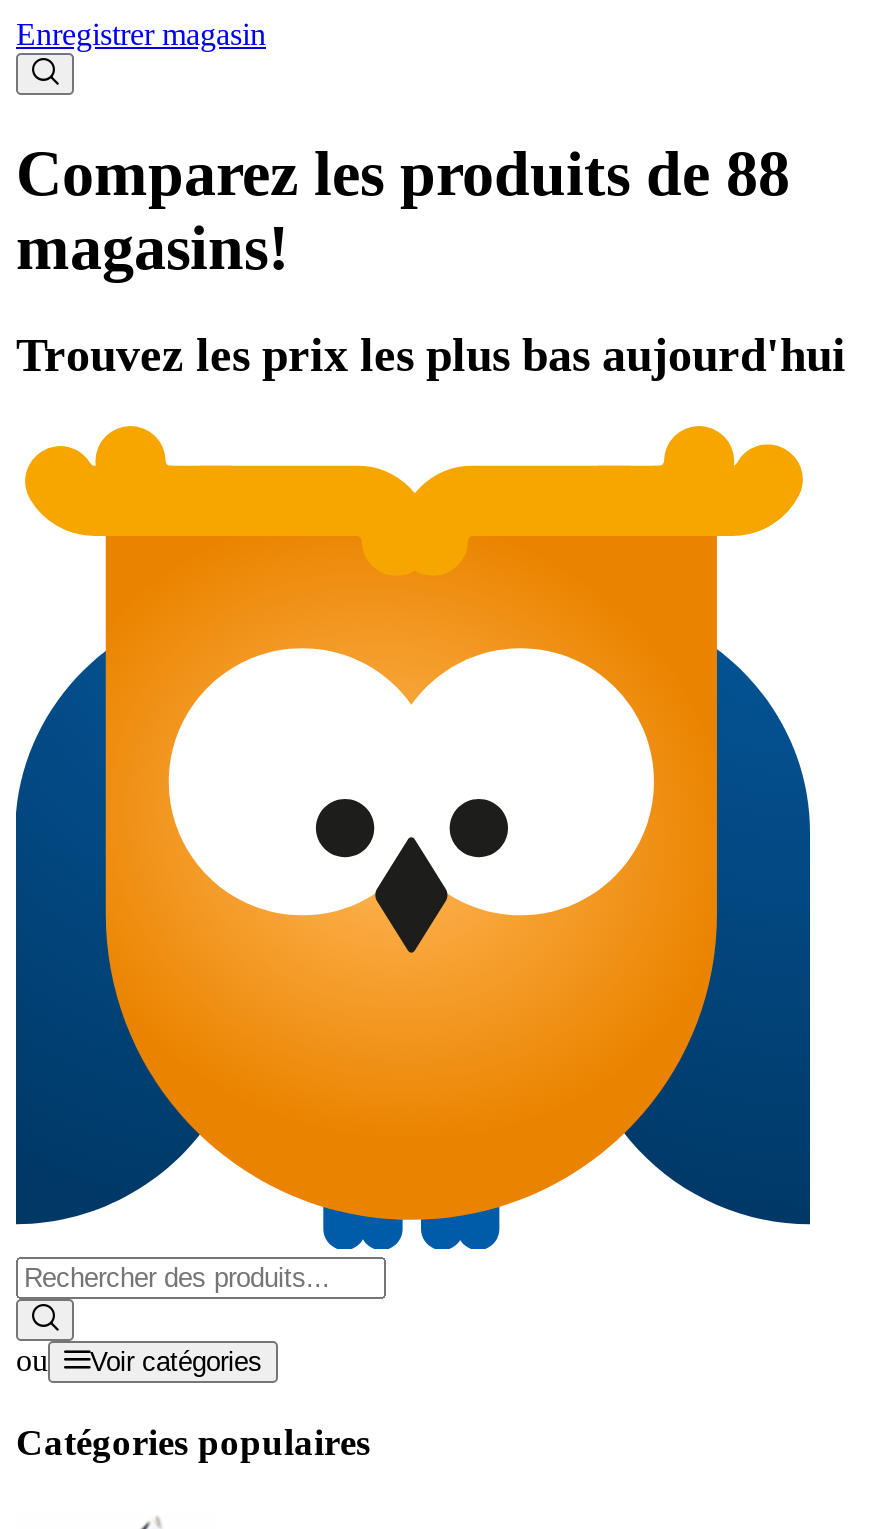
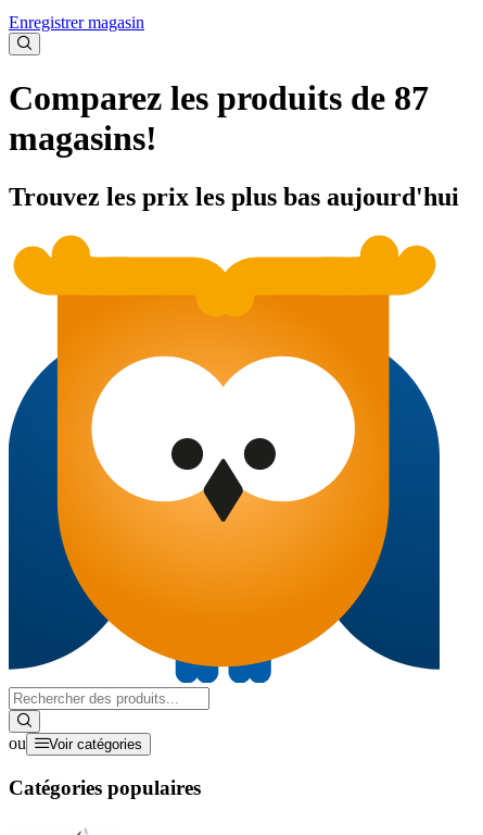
[16,138,790,210] Comparez les produits de 88 -> [9,79,429,118] Comparez les produits de 87

